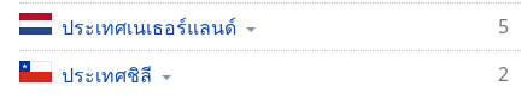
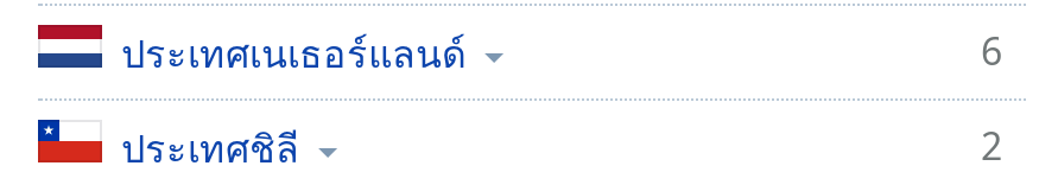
[498,13,509,39] 5 -> [981,25,1002,77] 6

